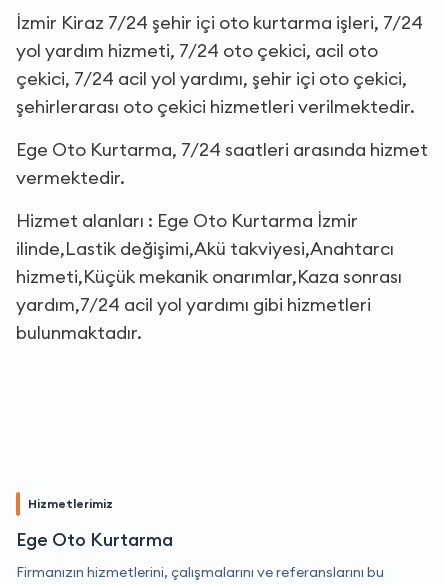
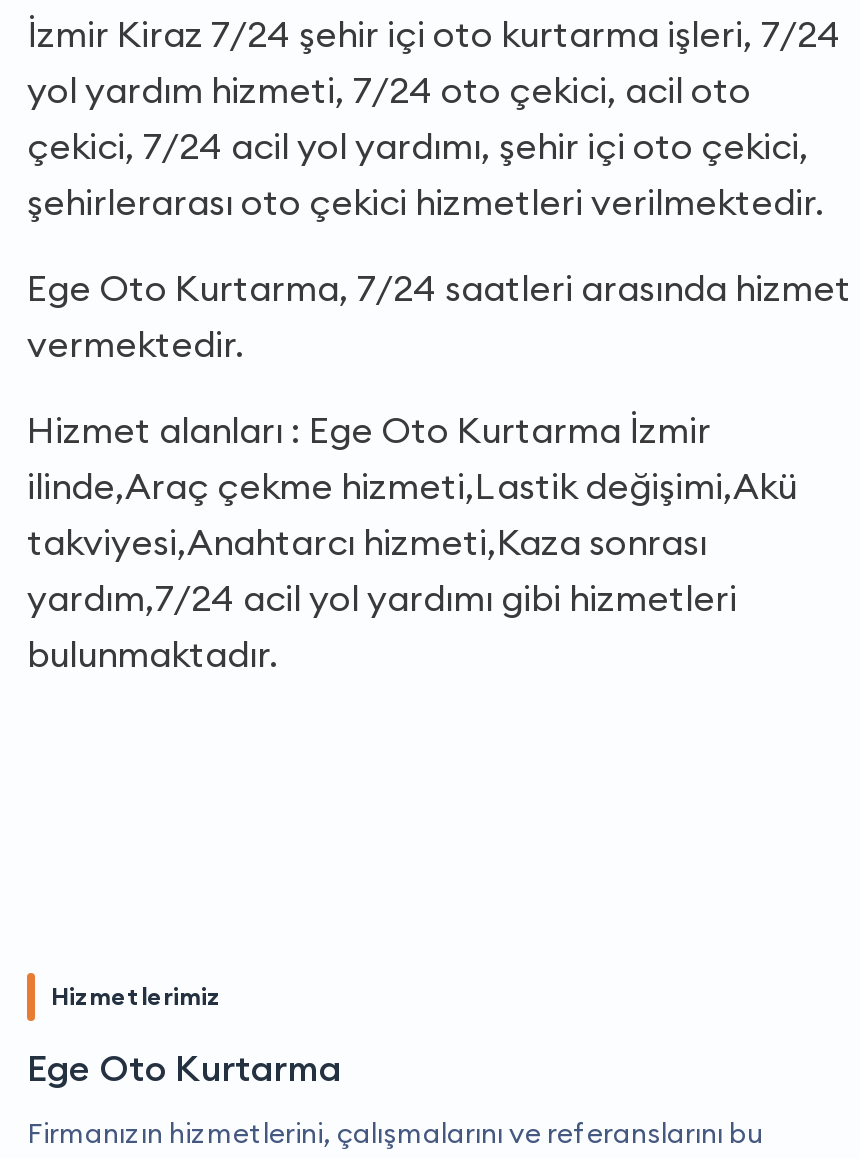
[16,237,402,288] ilinde,Lastik değişimi,Akü takviyesi,Anahtarcı | hizmeti,Küçük mekanik onarımlar,Kaza sonrası -> [27,463,797,565] ilinde,Araç çekme hizmeti,Lastik değişimi,Akü | takviyesi,Anahtarcı hizmeti,Kaza sonrası

